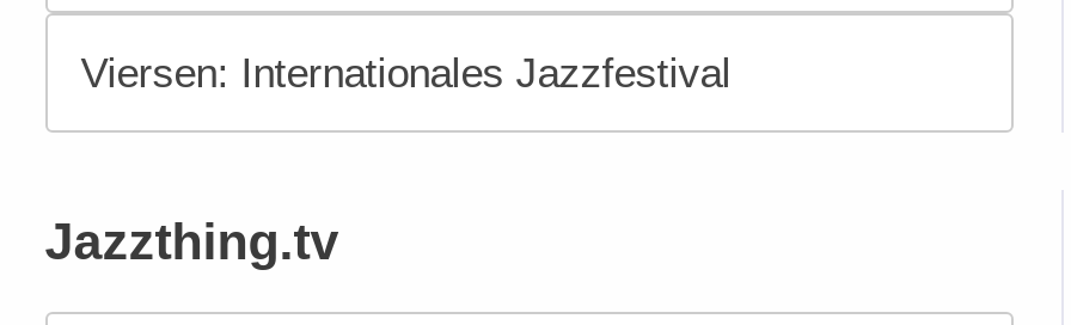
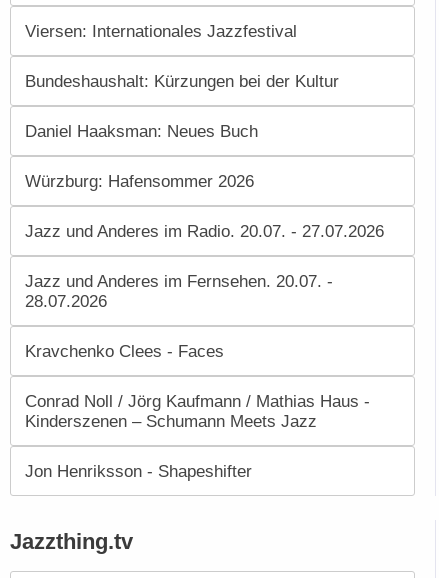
none -> [25,71,384,481] Bundeshaushalt: Kürzungen bei der Kultur | Daniel Haaksman: Neues Buch | Würzburg: Hafensommer 2026 | Jazz und Anderes im Radio. 20.07. - 27.07.2026 | Jazz und Anderes im Fernsehen. 20.07. - | 28.07.2026 | Kravchenko Clees - Faces | Conrad Noll / Jörg Kaufmann / Mathias Haus - | Kinderszenen – Schumann Meets Jazz | Jon Henriksson - Shapeshifter

